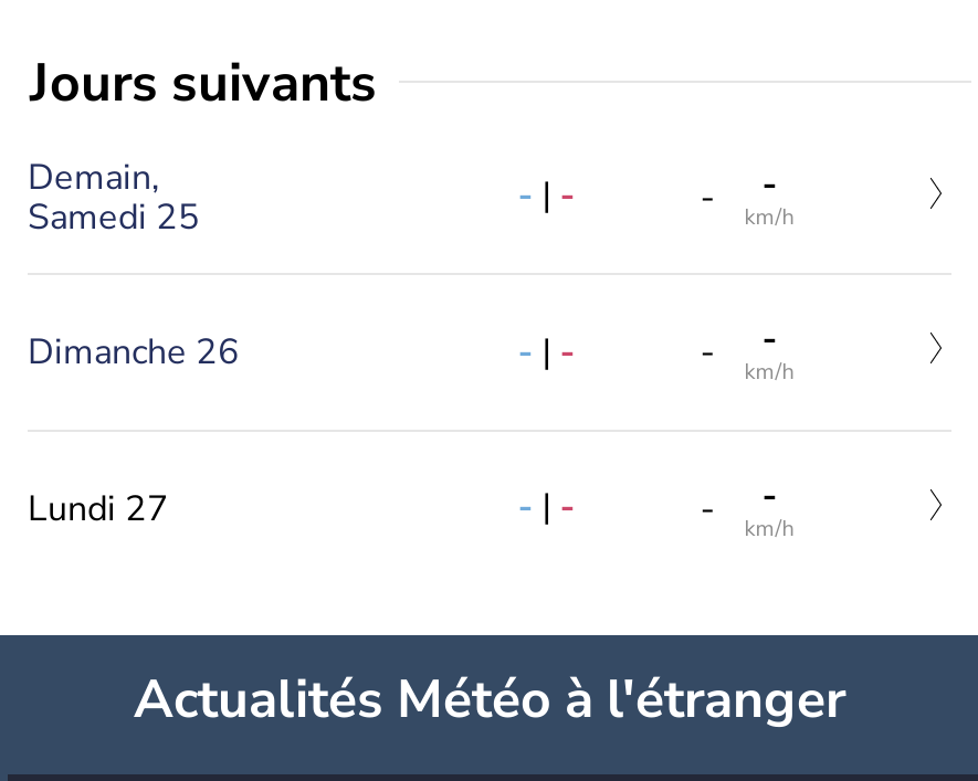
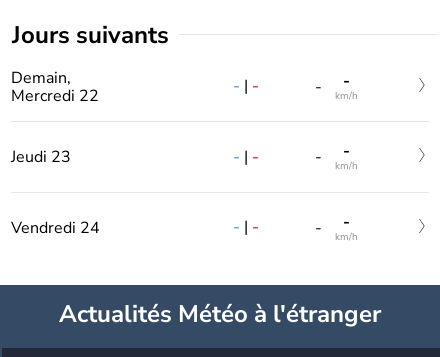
[28,192,200,241] Samedi 25 -> [11,85,99,107] Mercredi 22
[28,329,240,377] Dimanche 26 -> [11,146,71,168] Jeudi 23
[28,485,169,533] Lundi 27 -> [11,217,100,239] Vendredi 24

